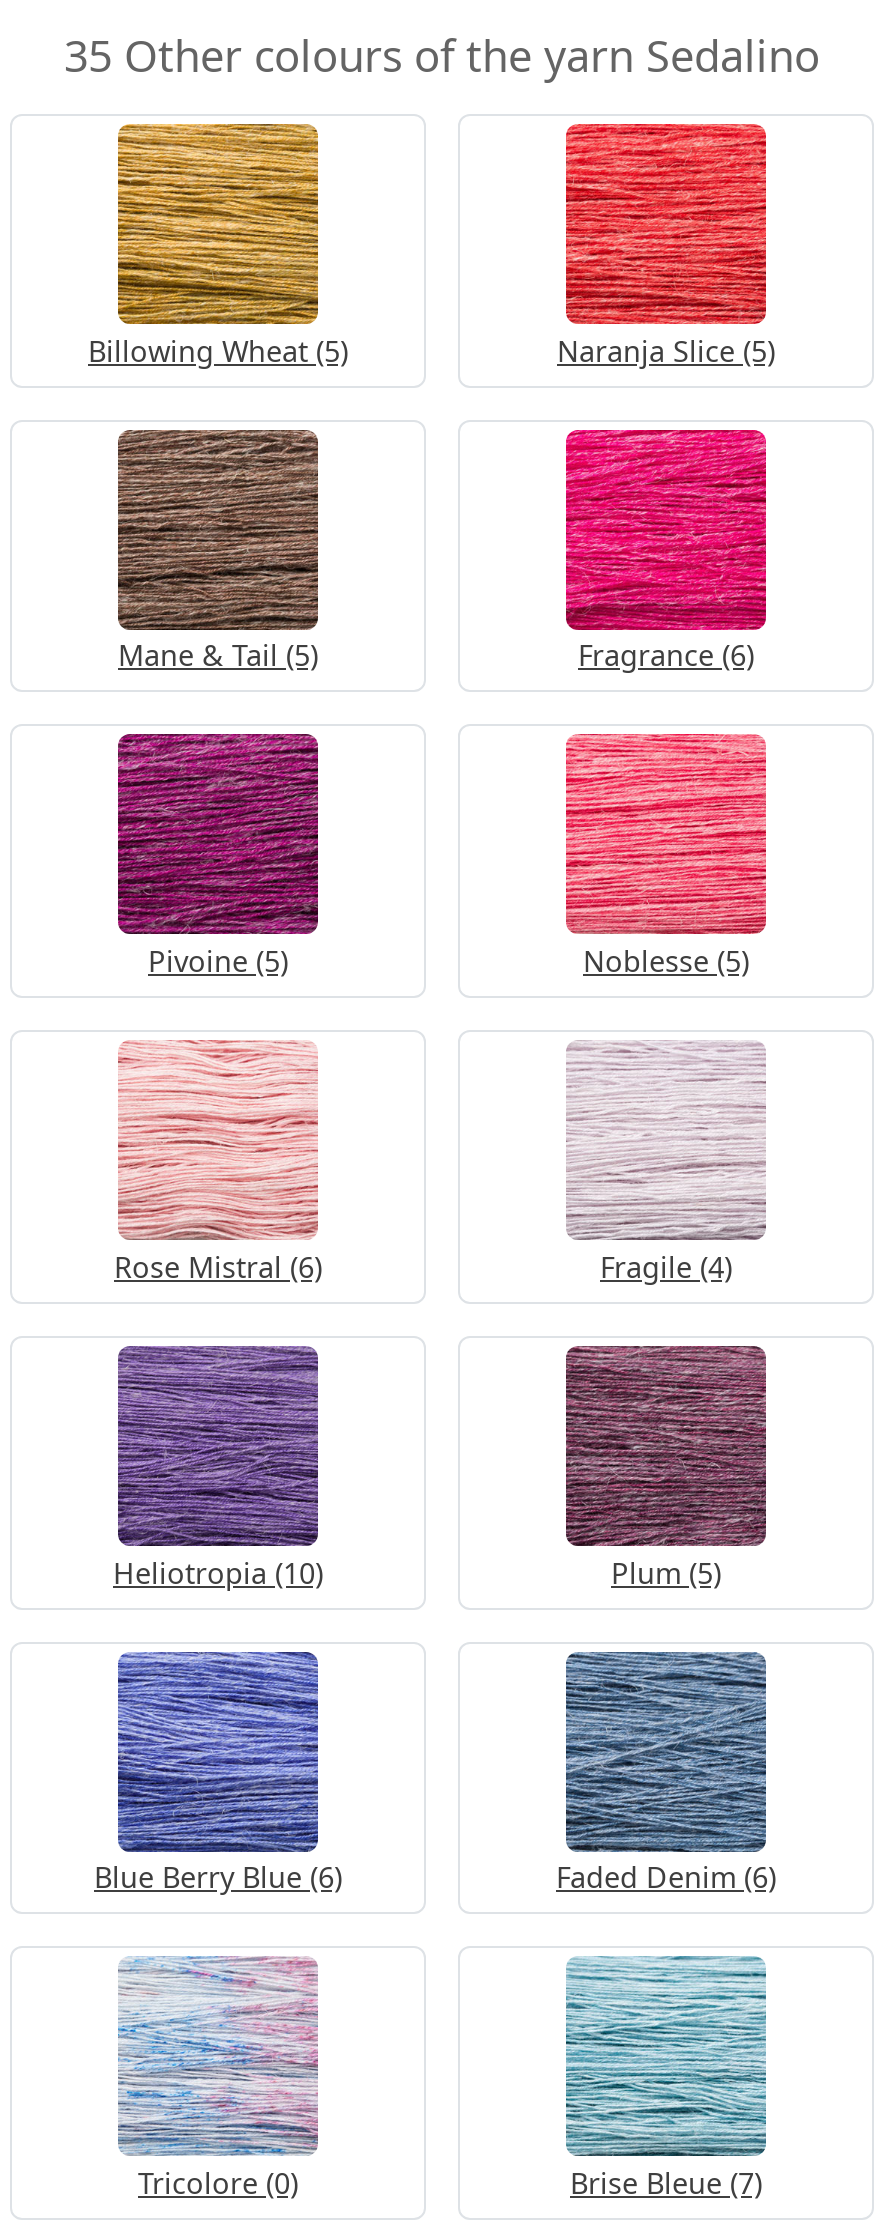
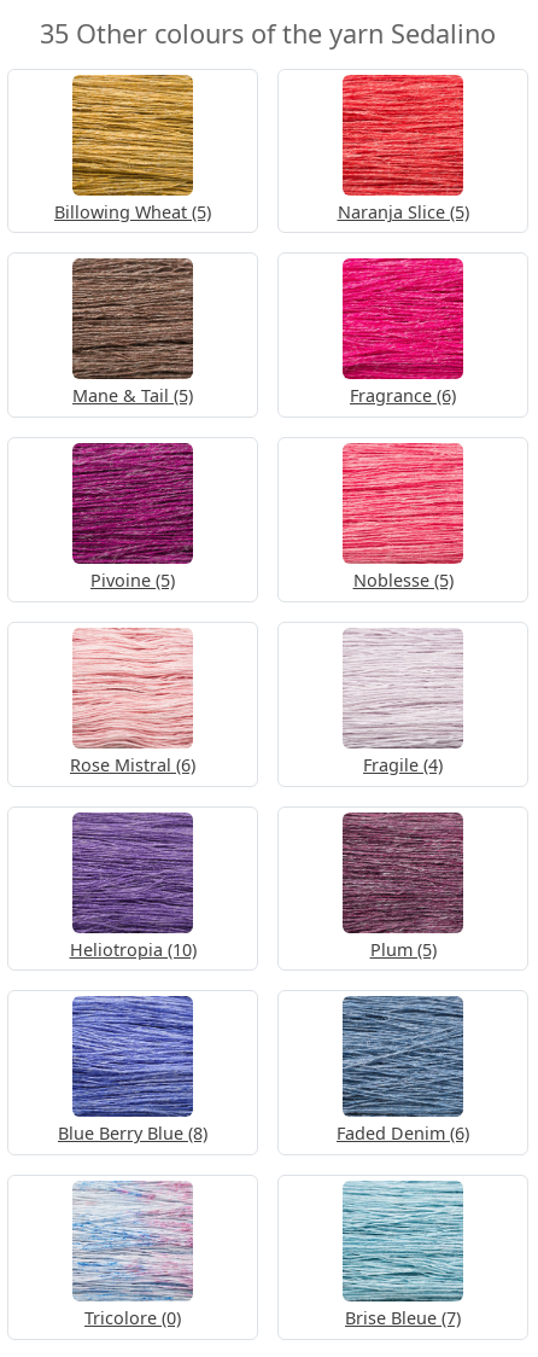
[94,1859,342,1897] Blue Berry Blue (6) -> [58,1122,207,1145] Blue Berry Blue (8)

